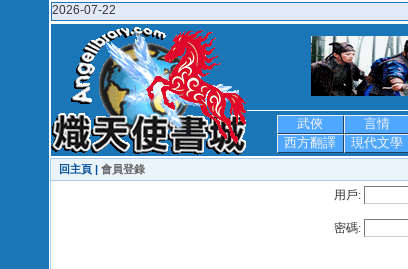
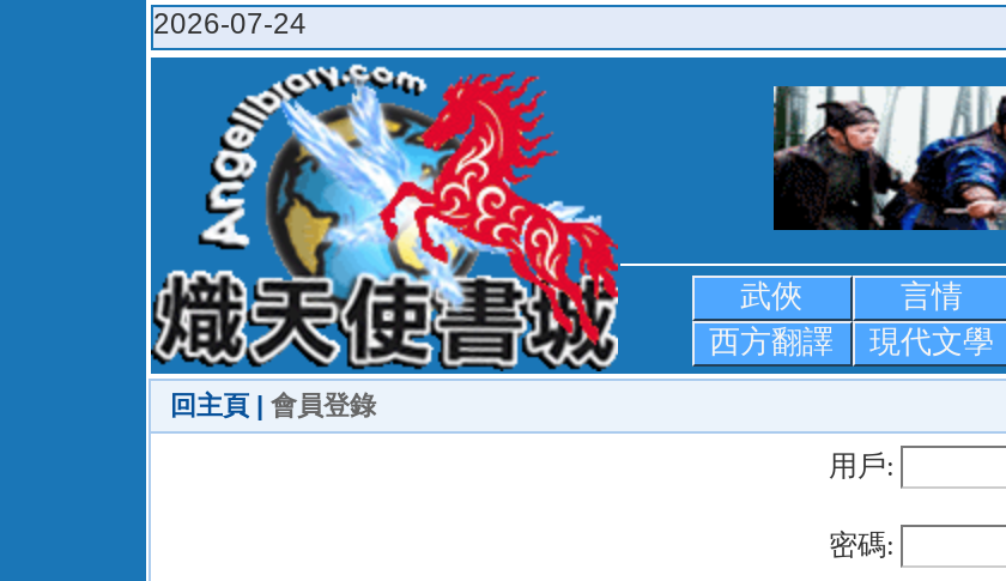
[52,3,116,17] 2026-07-22 -> [153,7,307,41] 2026-07-24

